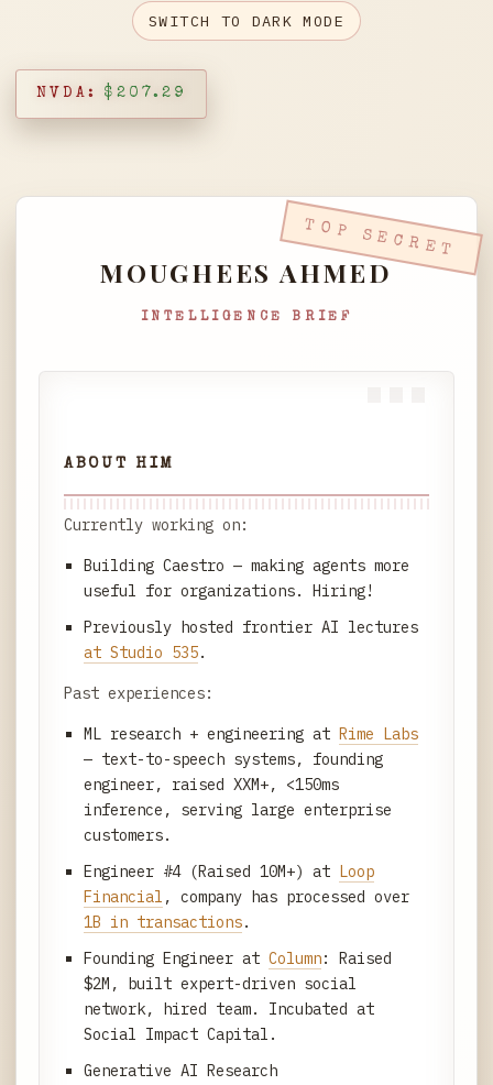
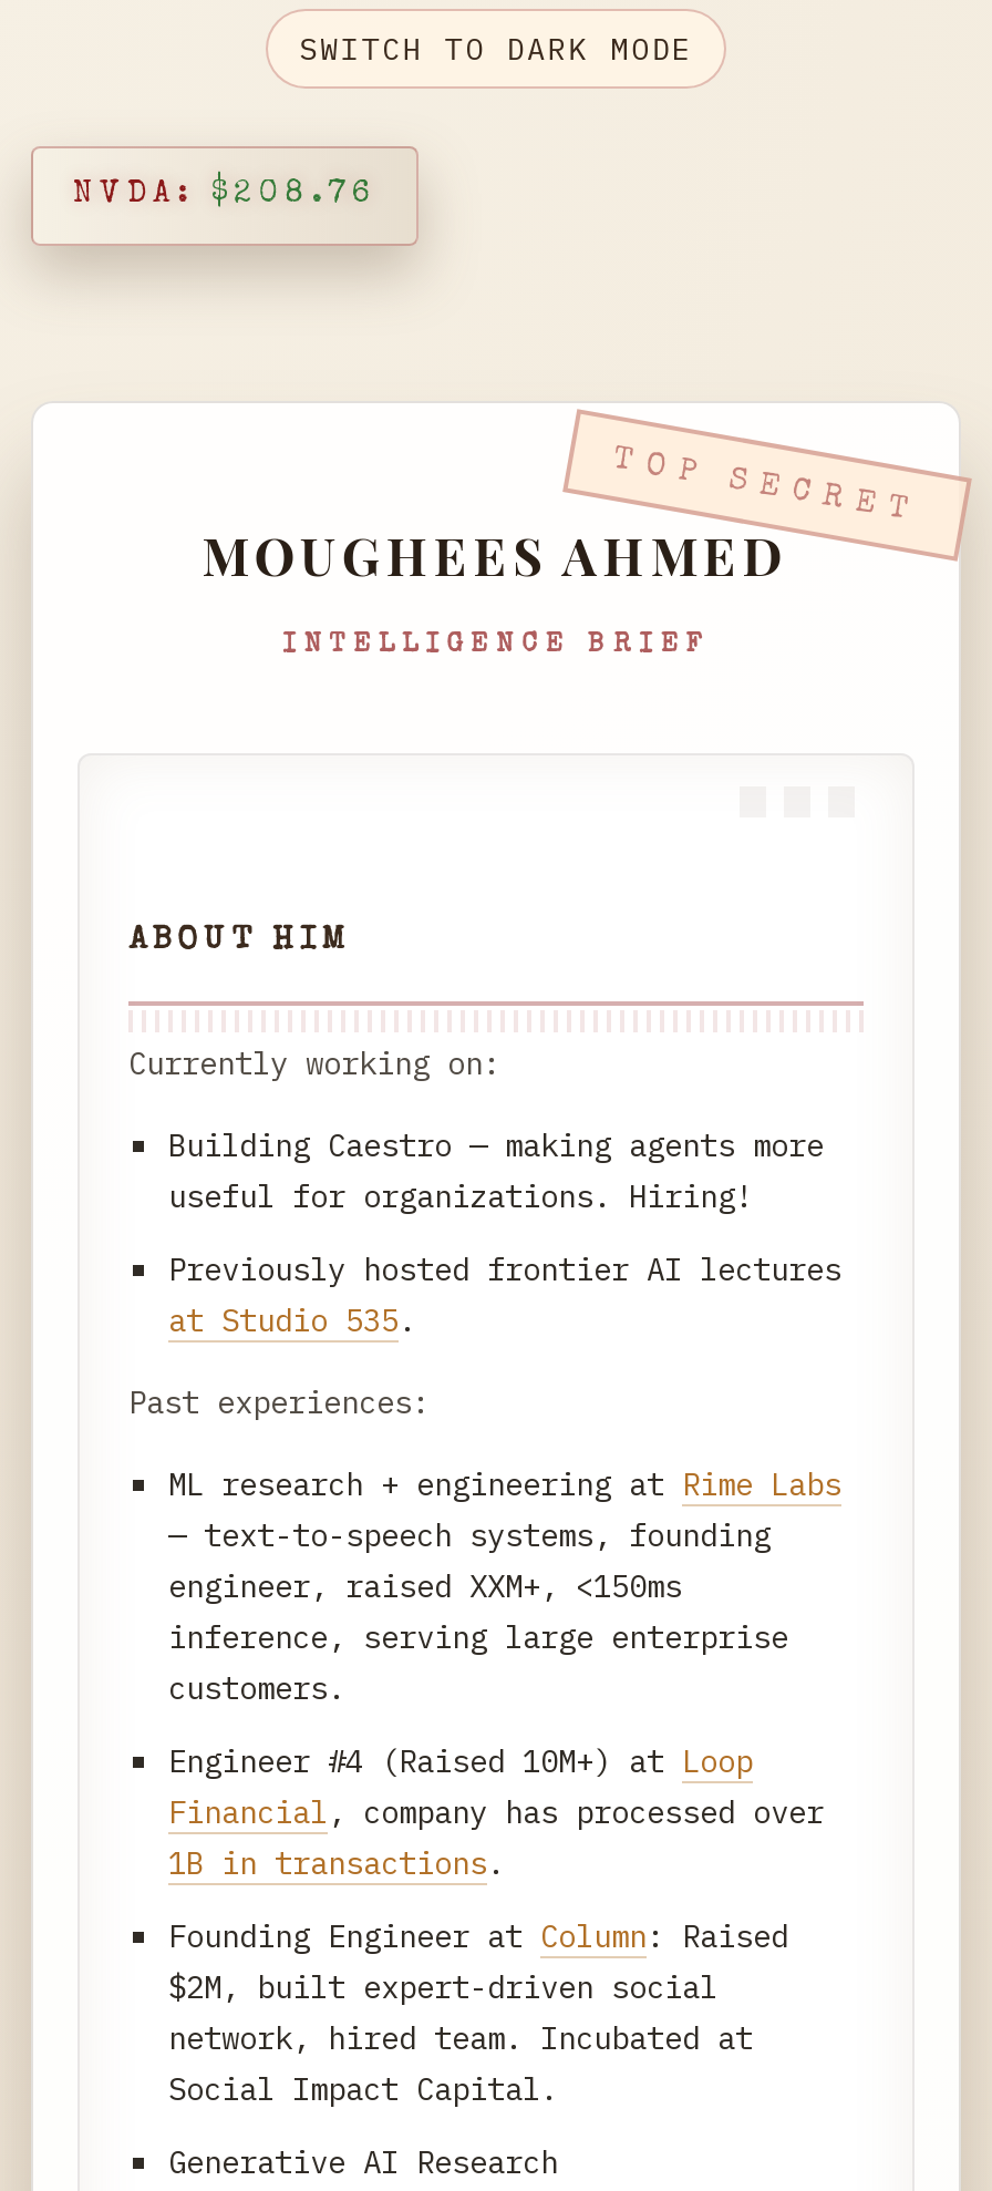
[36,86,186,101] NVDA: $207.29 -> [73,179,376,210] NVDA: $208.76

